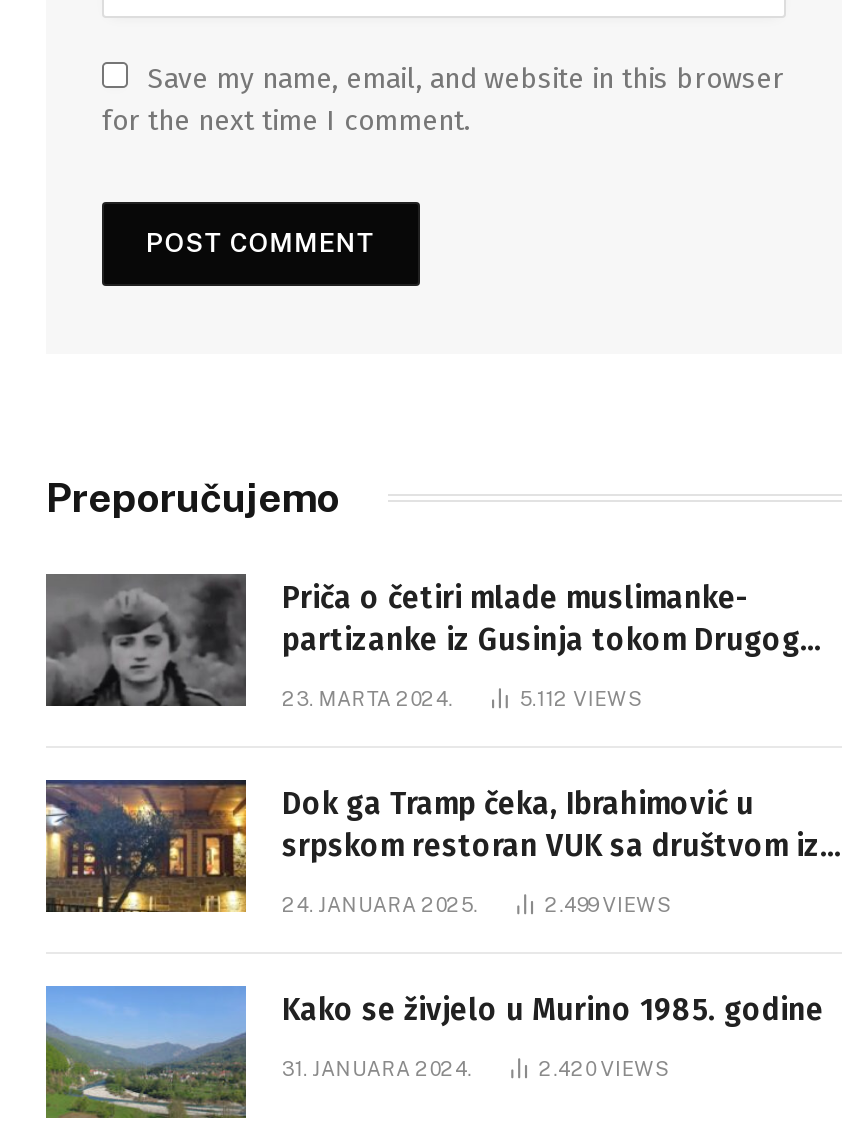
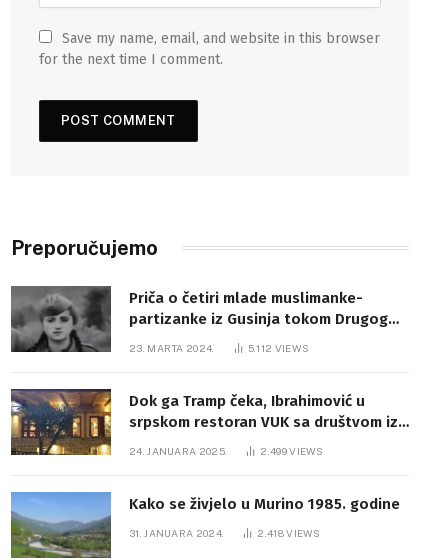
[539,1056,669,1080] 2.420 VIEWS -> [257,527,321,539] 2.418 VIEWS

